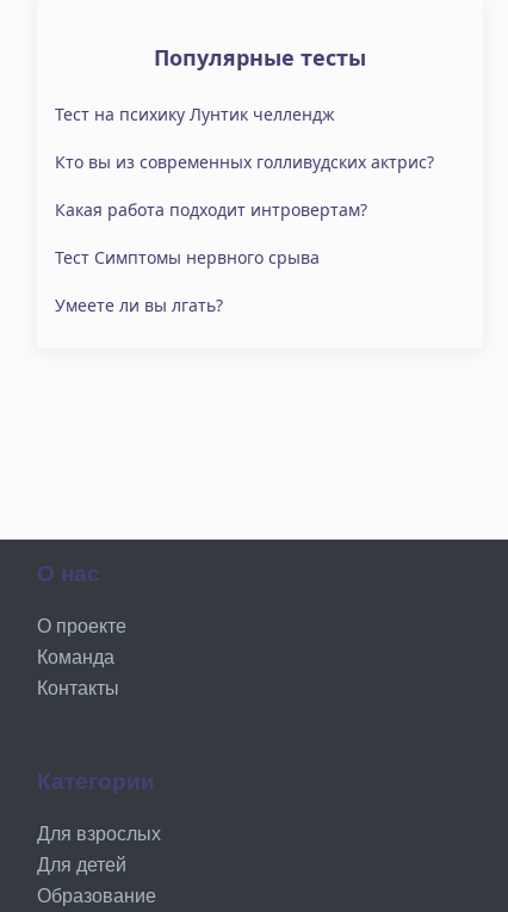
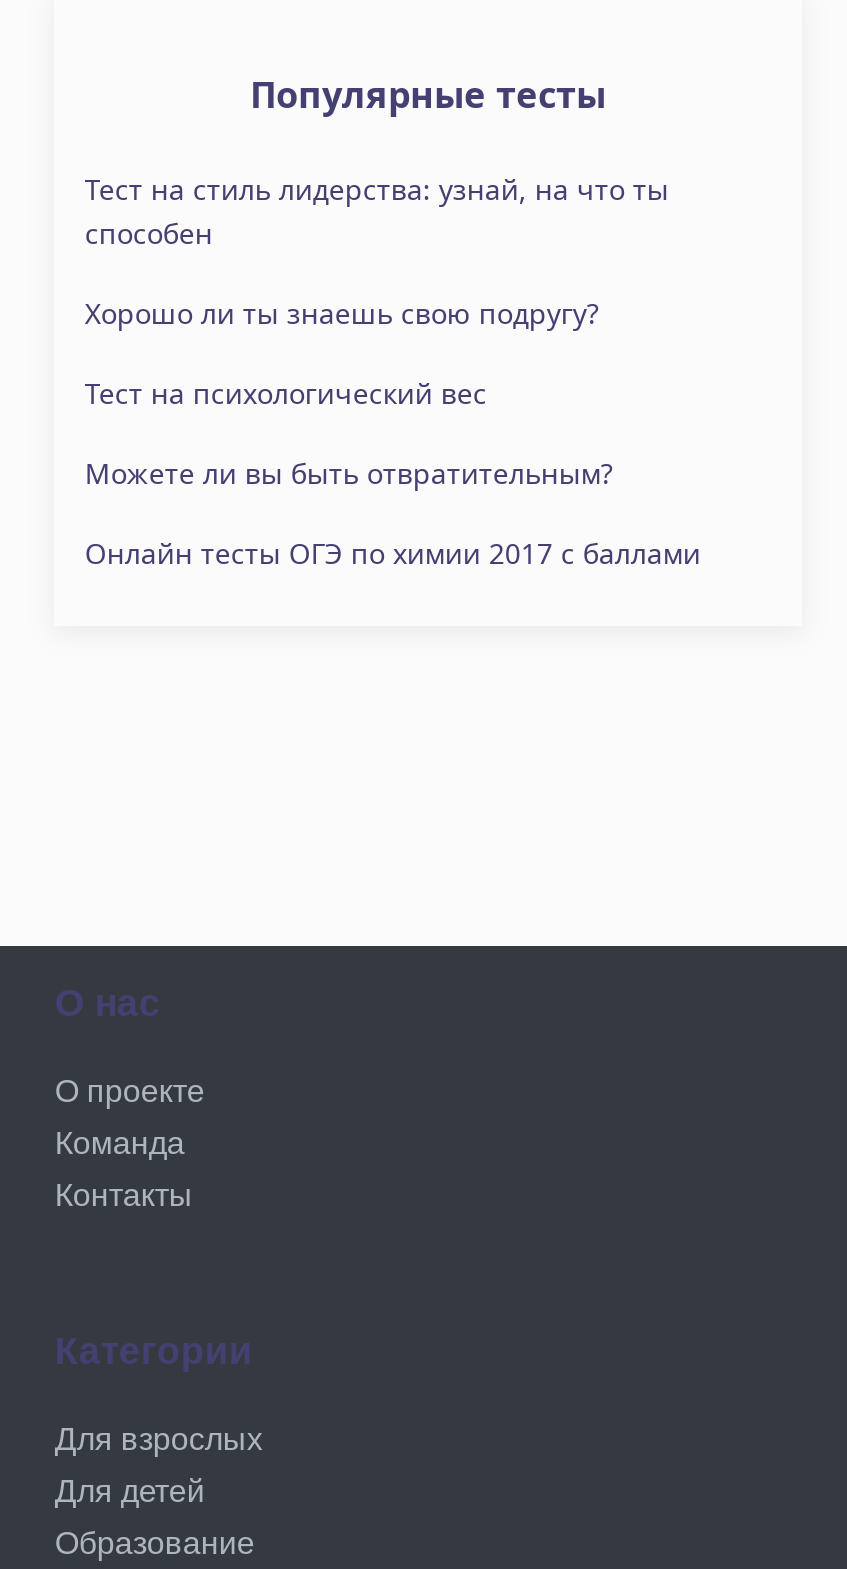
[55,103,336,125] Тест на психику Лунтик челлендж -> [85,170,669,252] Тест на стиль лидерства: узнай, на что ты | способен
[55,150,435,173] Кто вы из современных голливудских актрис? -> [85,294,599,332] Хорошо ли ты знаешь свою подругу?
[55,198,368,221] Какая работа подходит интровертам? -> [85,374,487,412] Тест на психологический вес
[55,246,320,269] Тест Симптомы нервного срыва -> [85,454,613,492] Можете ли вы быть отвратительным?
[55,294,223,316] Умеете ли вы лгать? -> [85,534,701,572] Онлайн тесты ОГЭ по химии 2017 с баллами

